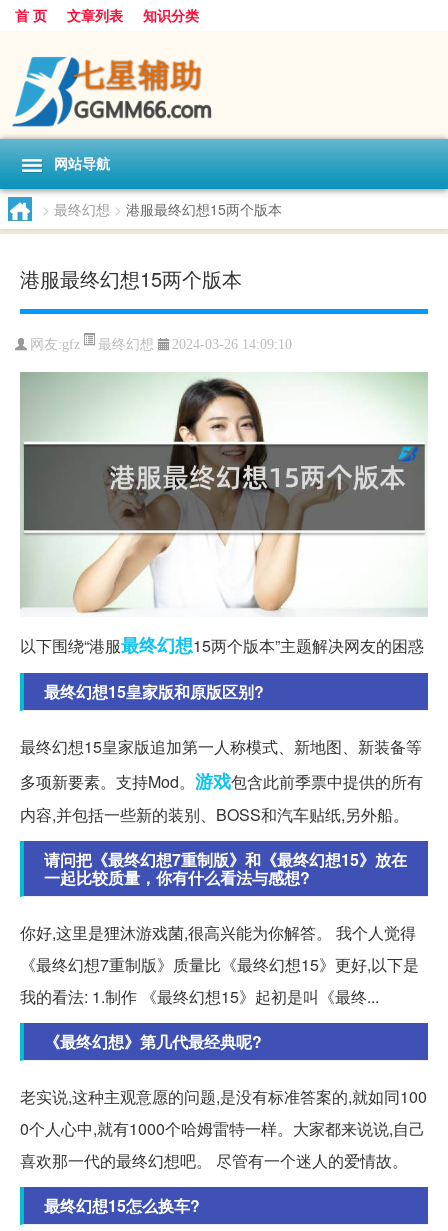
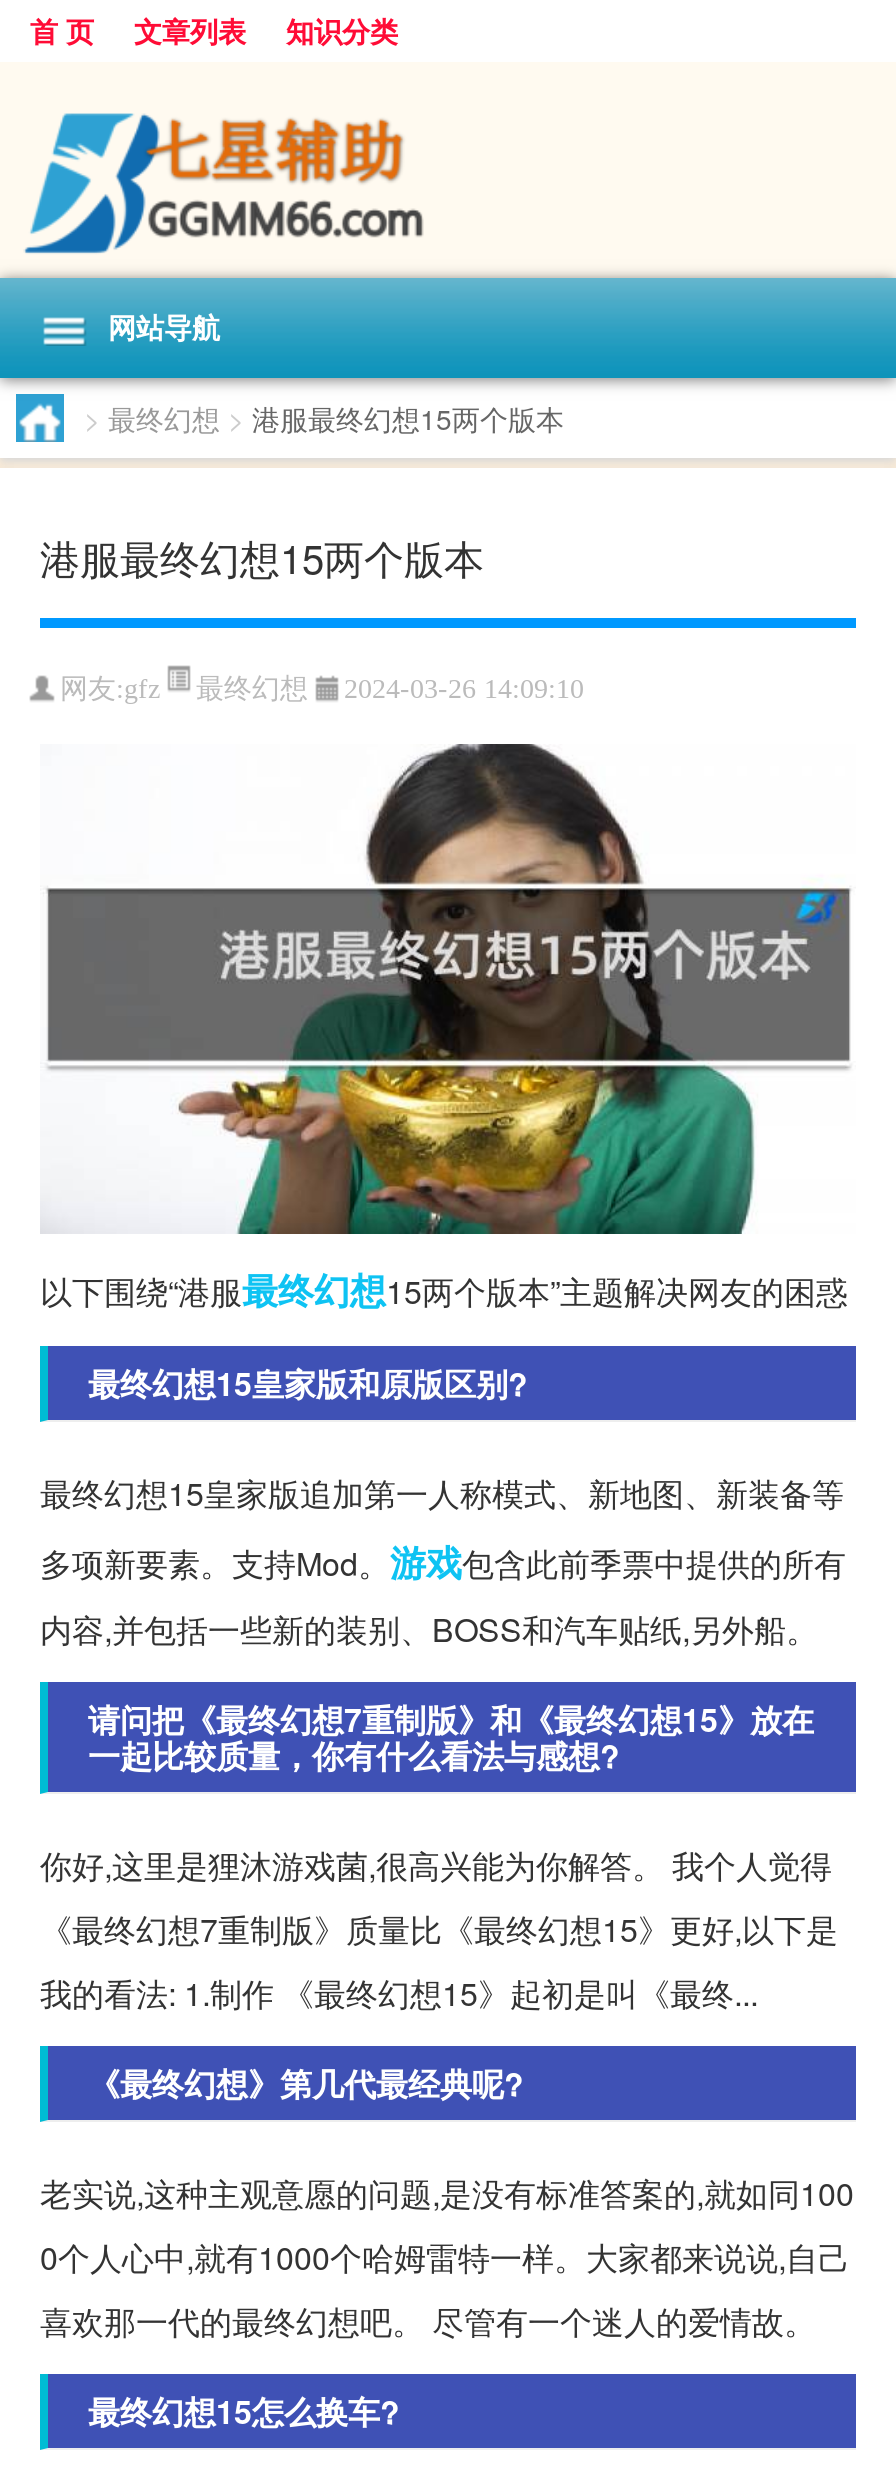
[20,372,428,617] [image] -> [42,742,854,1236] [image]

